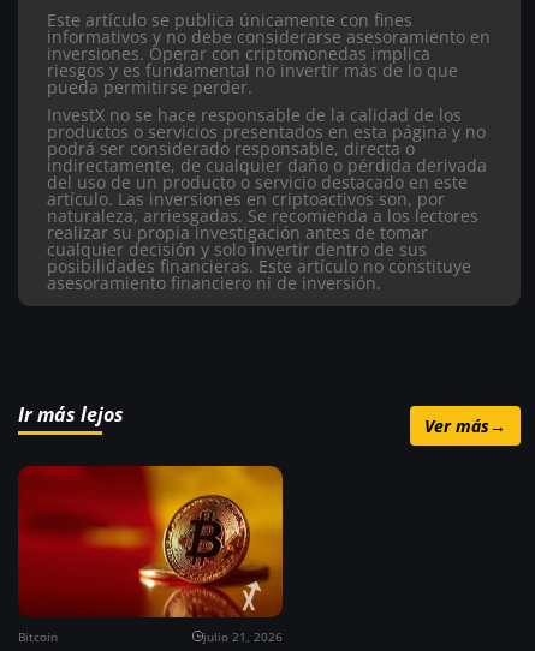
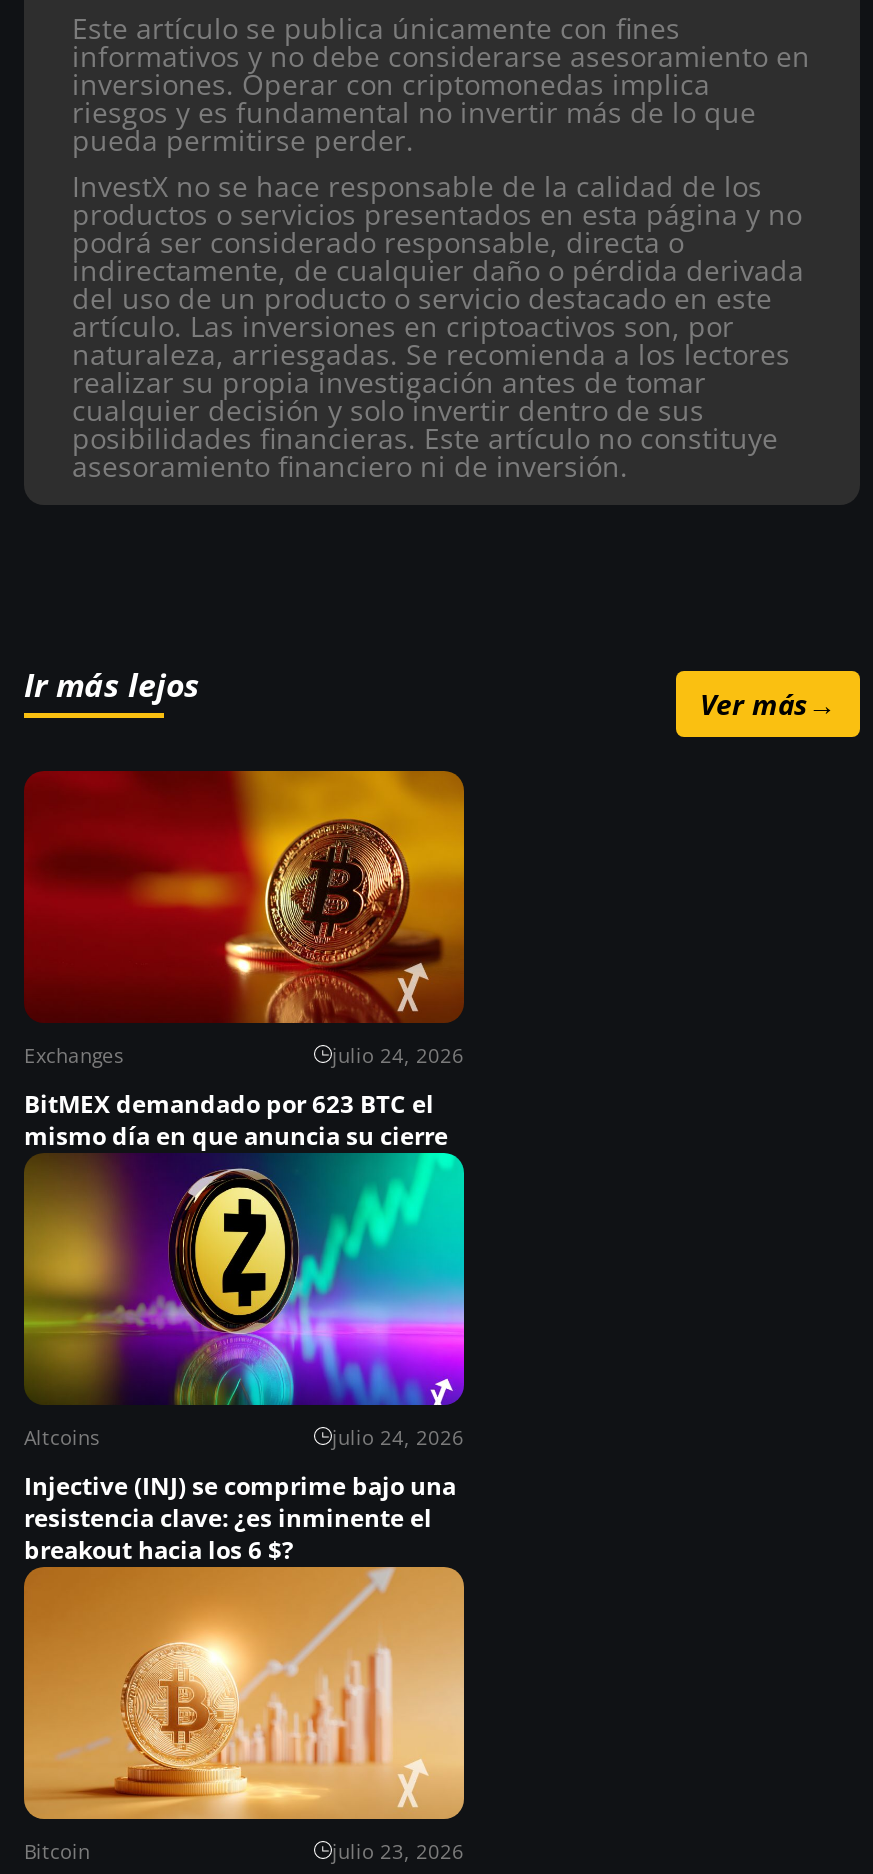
none -> [22,1167,466,1566] [image] | Altcoins | julio 24, 2026 | Injective (INJ) se comprime bajo una | resistencia clave: ¿es inminente el | breakout hacia los 6 $?
none -> [22,1565,466,1821] [image]
none -> [24,1040,464,1152] Exchanges | julio 24, 2026 | BitMEX demandado por 623 BTC el | mismo día en que anuncia su cierre
[203,628,283,645] julio 21, 2026 -> [332,1836,464,1864] julio 23, 2026

